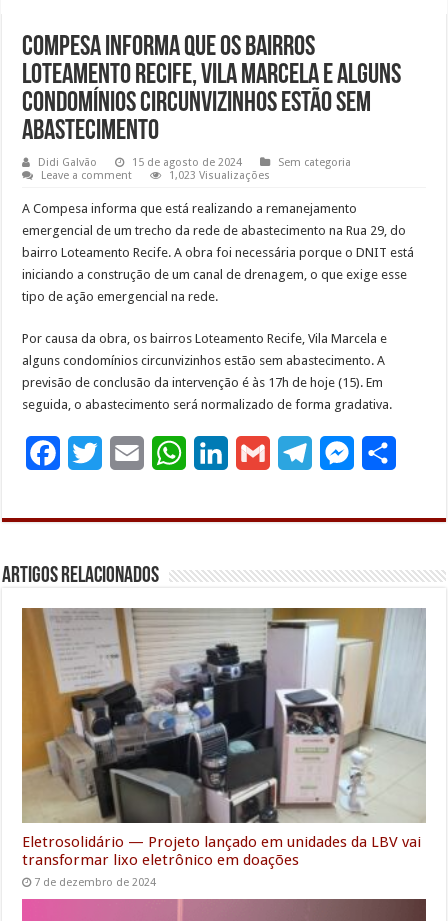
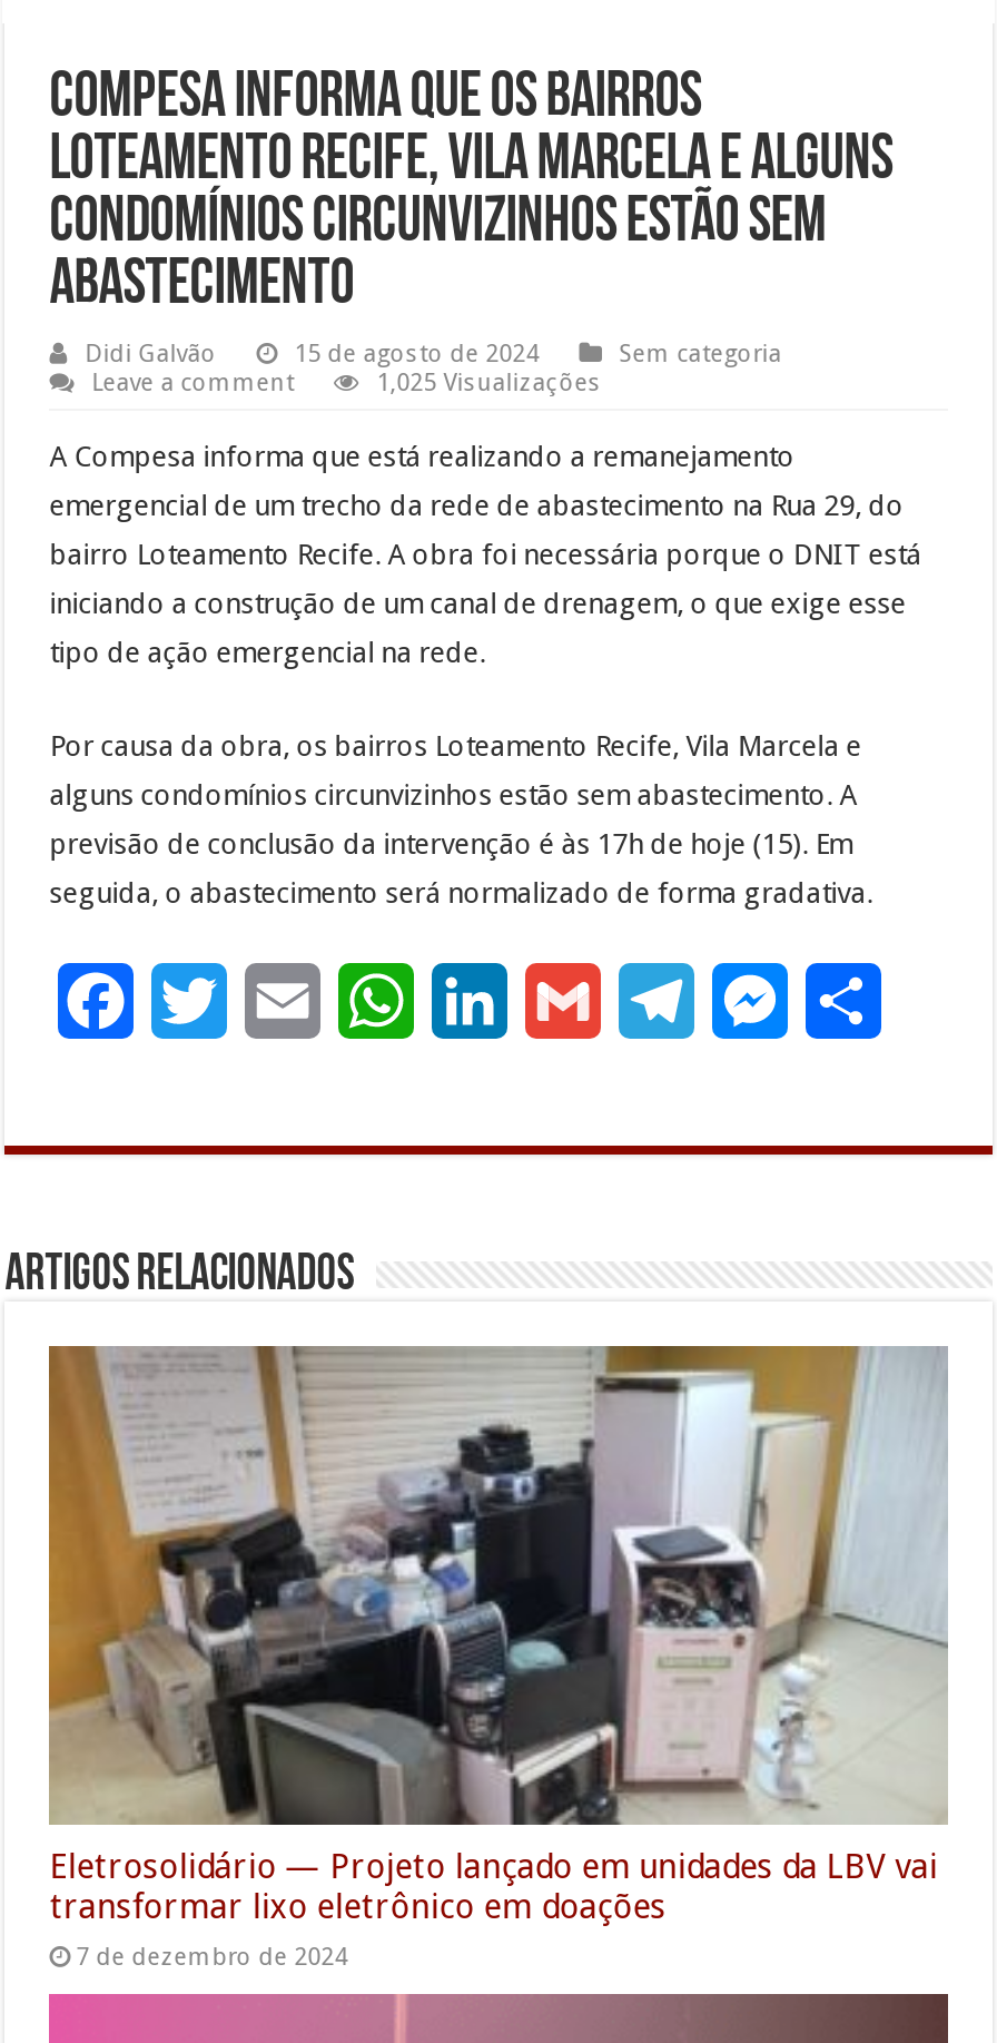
[169,169,270,182] 1,023 Visualizações -> [377,369,601,398] 1,025 Visualizações

